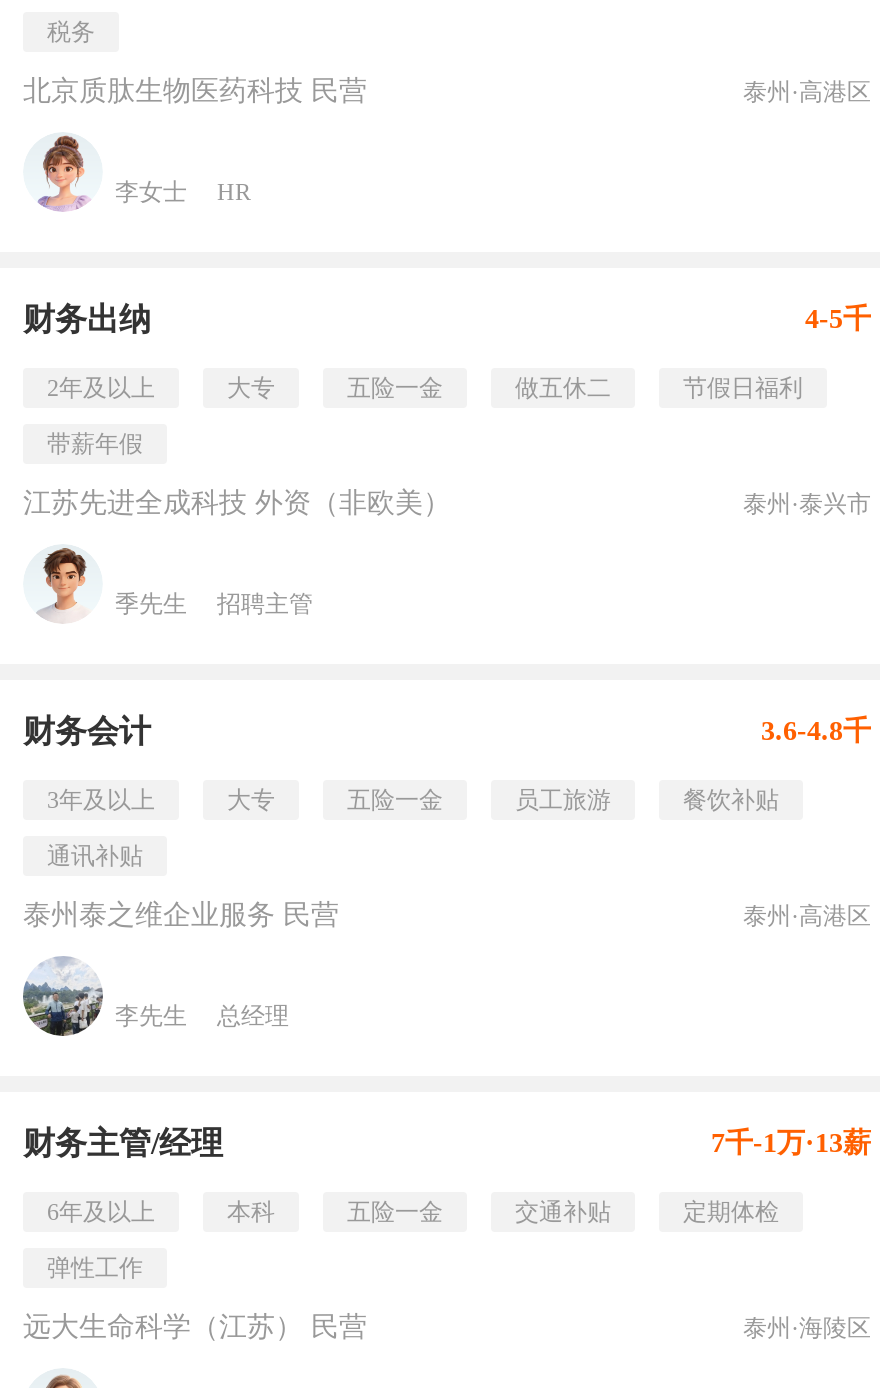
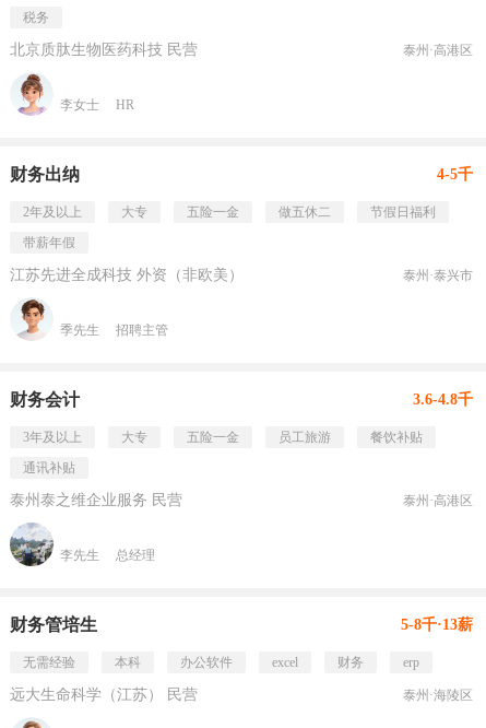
[23,1126,871,1160] 财务主管/经理 | 7千-1万·13薪 -> [10,615,473,634] 财务管培生 | 5-8千·13薪
[47,1198,155,1226] 6年及以上 -> [23,655,75,670] 无需经验
[47,1198,779,1282] 五险一金 | 交通补贴 | 定期体检 | 弹性工作 -> [180,655,419,670] 办公软件 | excel | 财务 | erp

